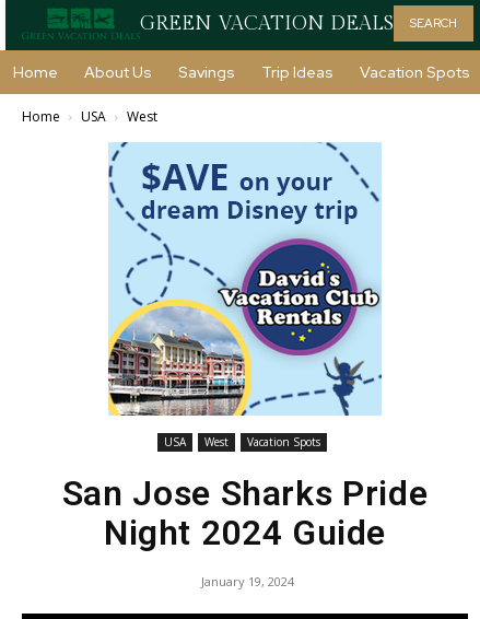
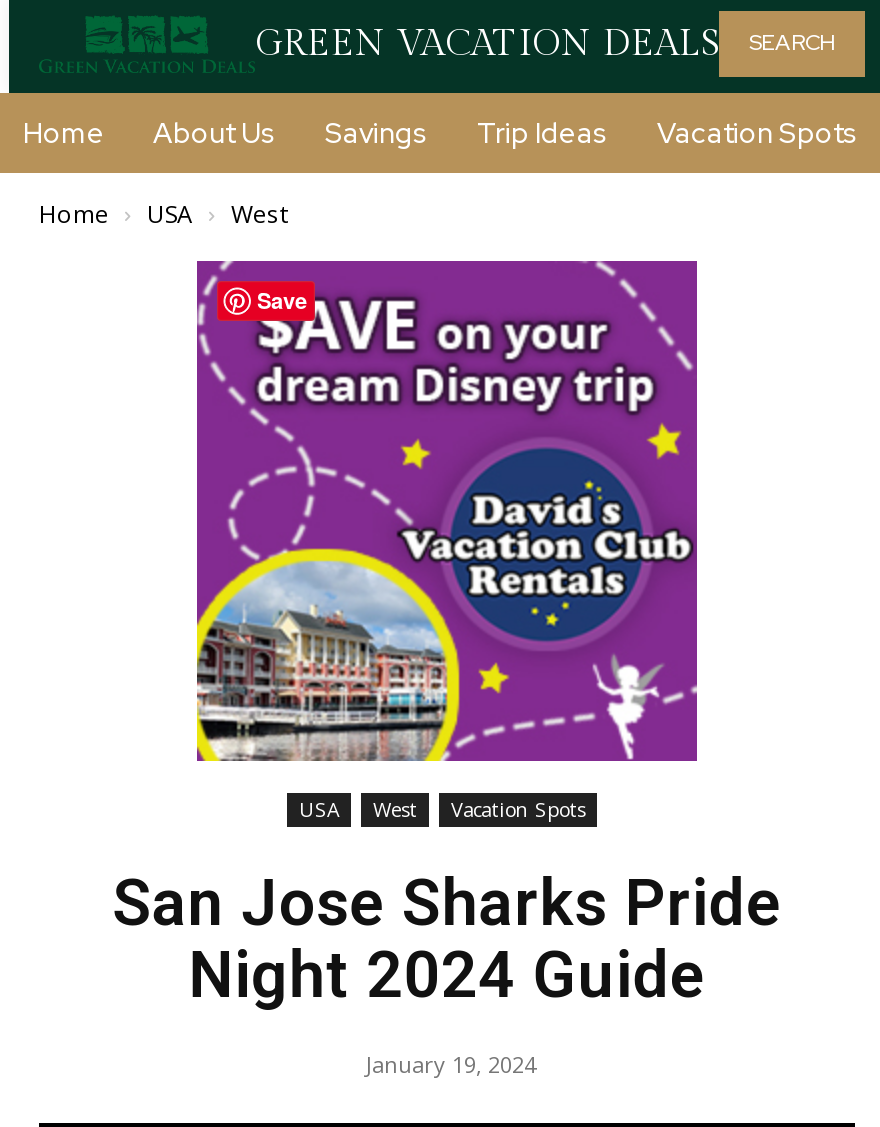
none -> [257,284,307,314] Save
[108,142,382,416] [image] -> [195,259,699,763] [image]

